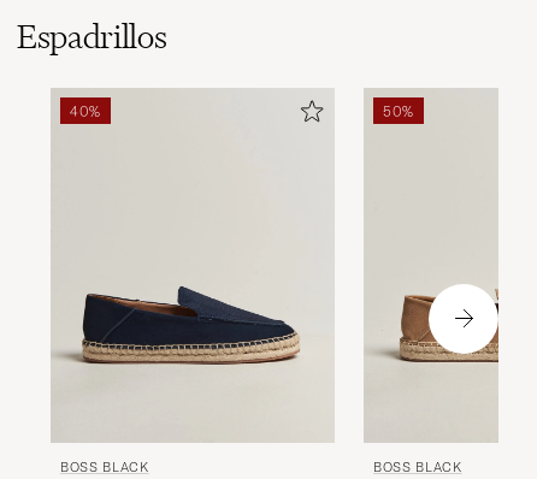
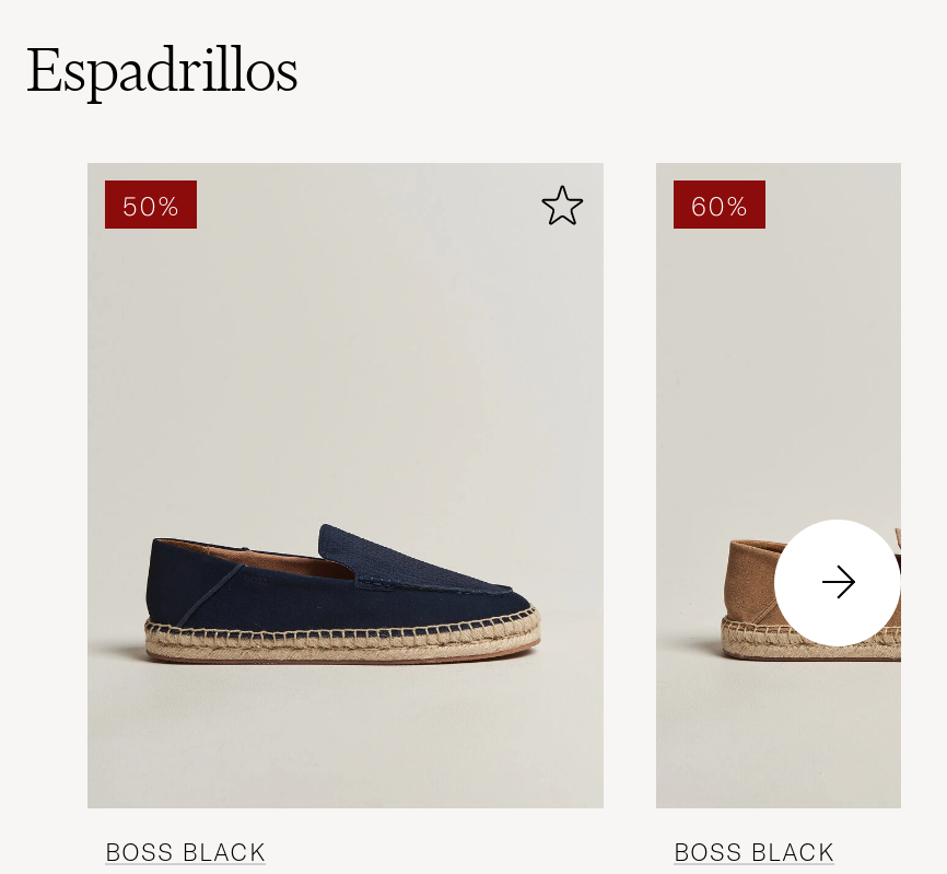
[70,102,101,120] 40% -> [122,189,180,222] 50%
[383,102,414,120] 50% -> [691,189,748,222] 60%

